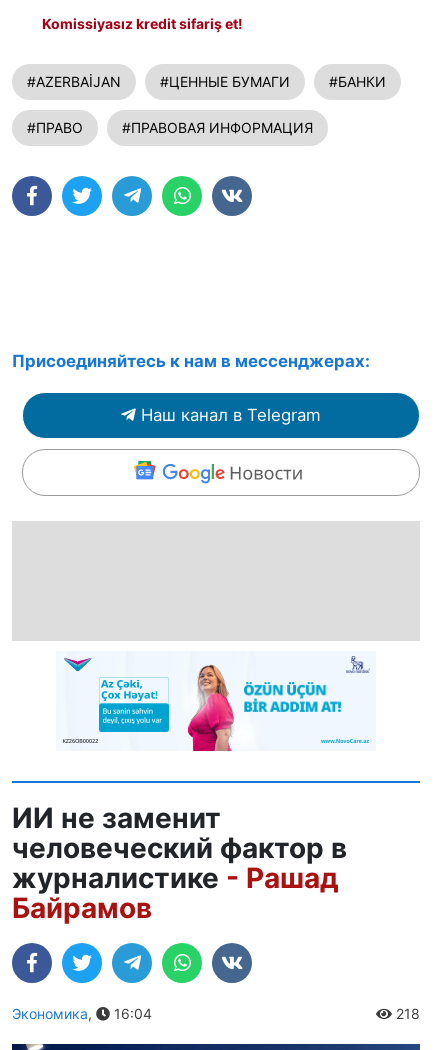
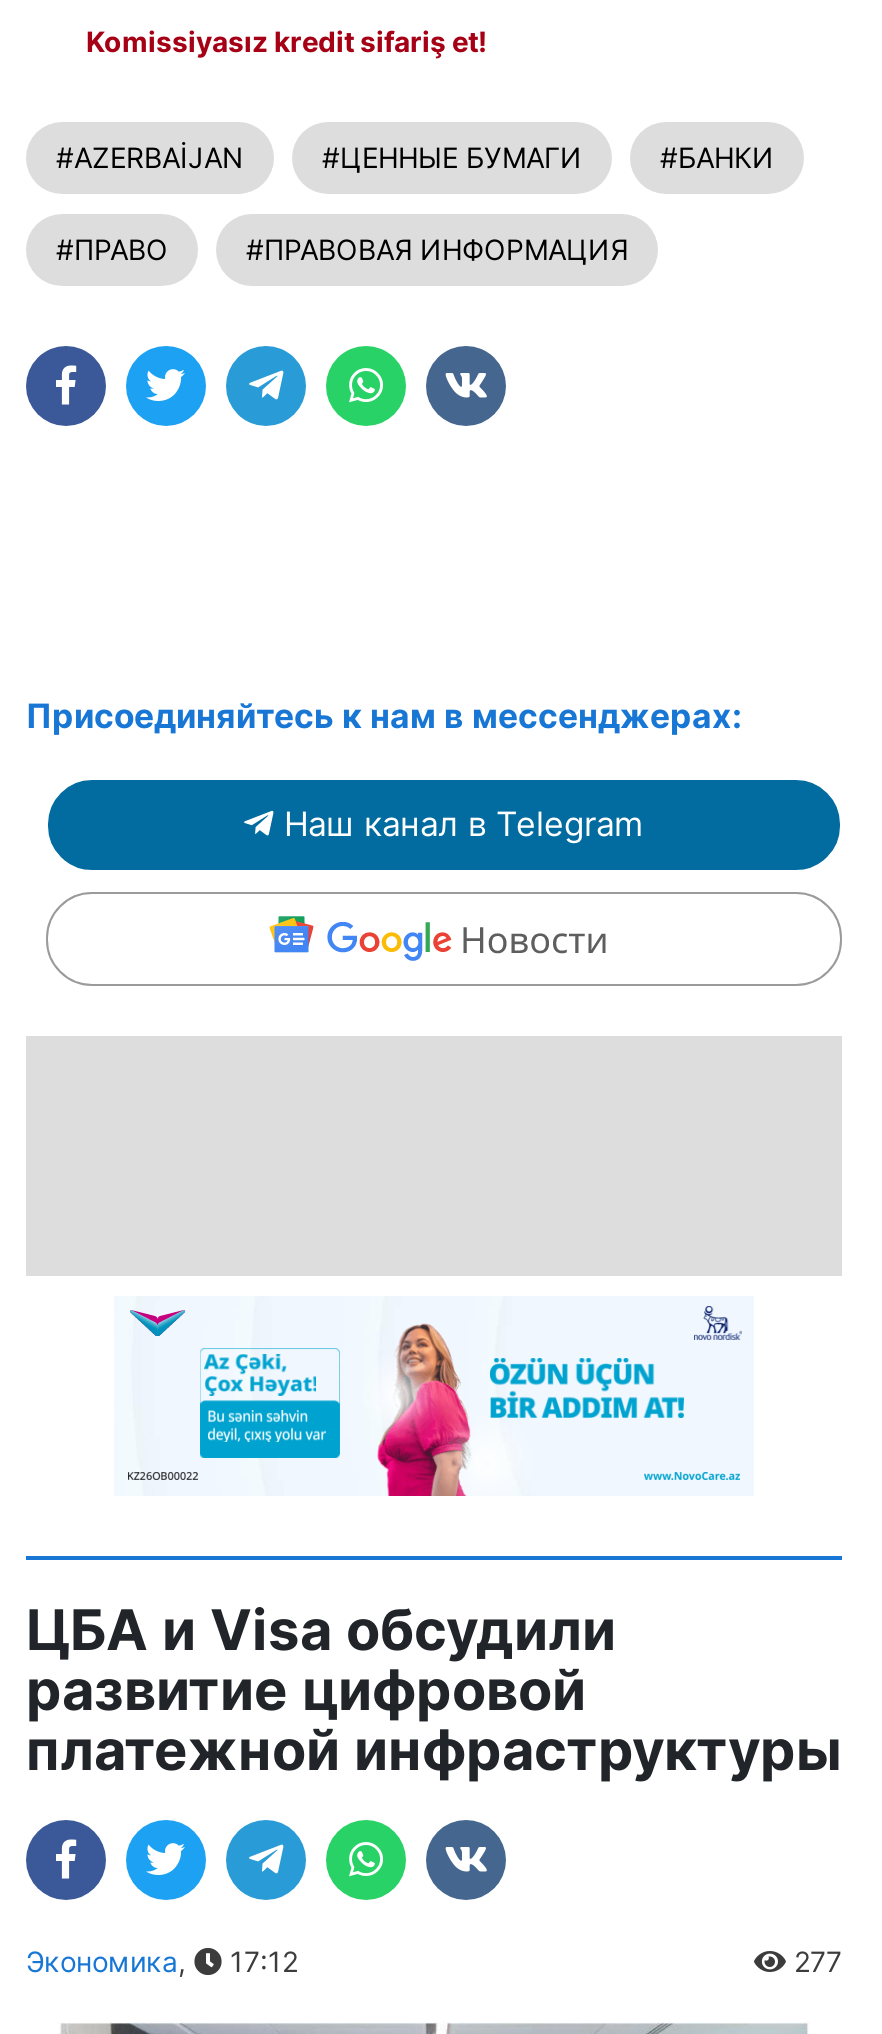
[12,801,347,925] ИИ не заменит | человеческий фактор в | журналистике - Рашад | Байрамов -> [26,1595,842,1783] ЦБА и Visa обсудили | развитие цифровой | платежной инфраструктуры
[110,1005,420,1022] 16:04 | 218 -> [222,1943,842,1977] 17:12 | 277

